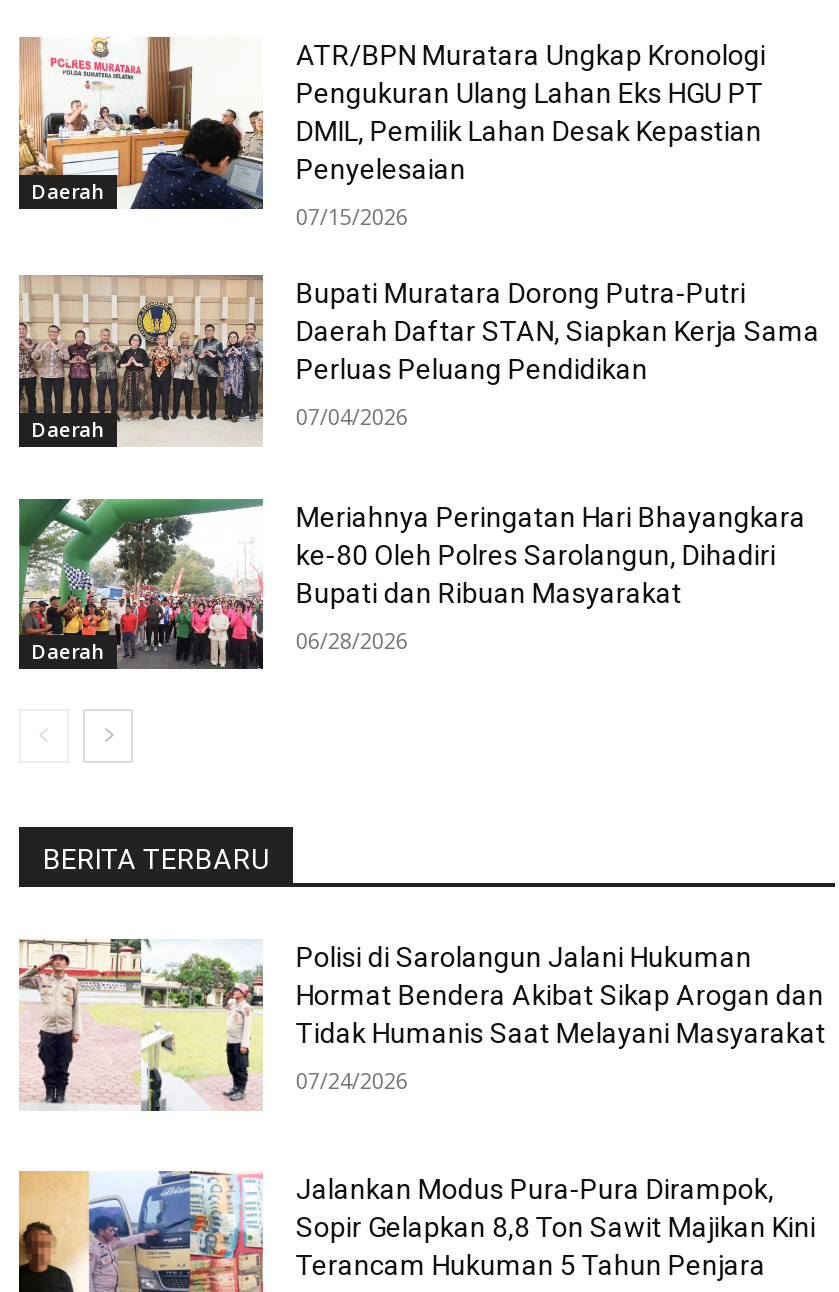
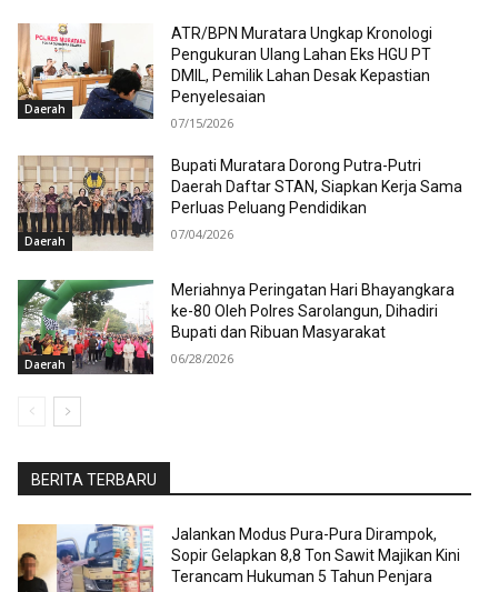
[17,937,826,1119] [image] | Polisi di Sarolangun Jalani Hukuman | Hormat Bendera Akibat Sikap Arogan dan | Tidak Humanis Saat Melayani Masyarakat | 07/24/2026 -> none

